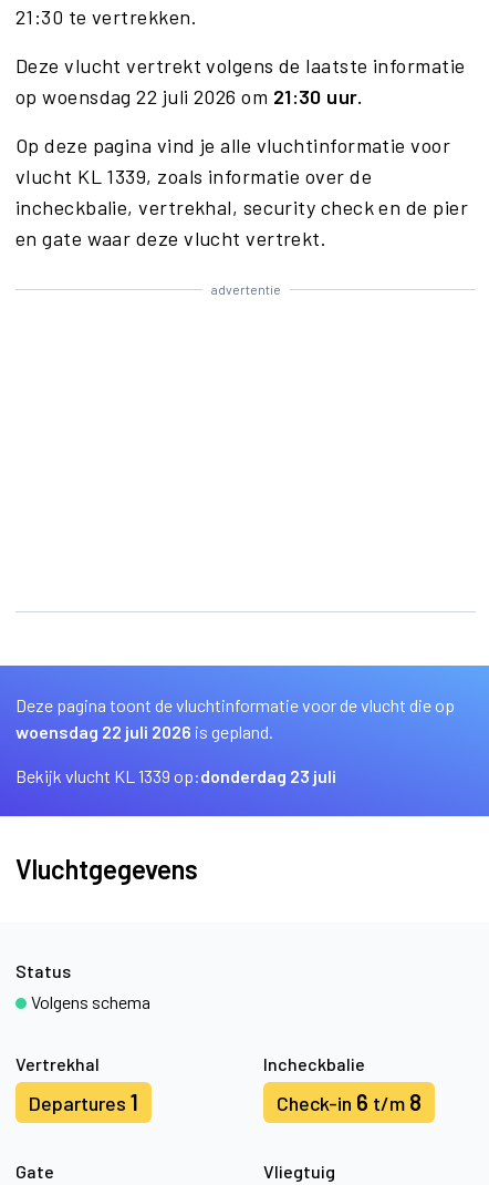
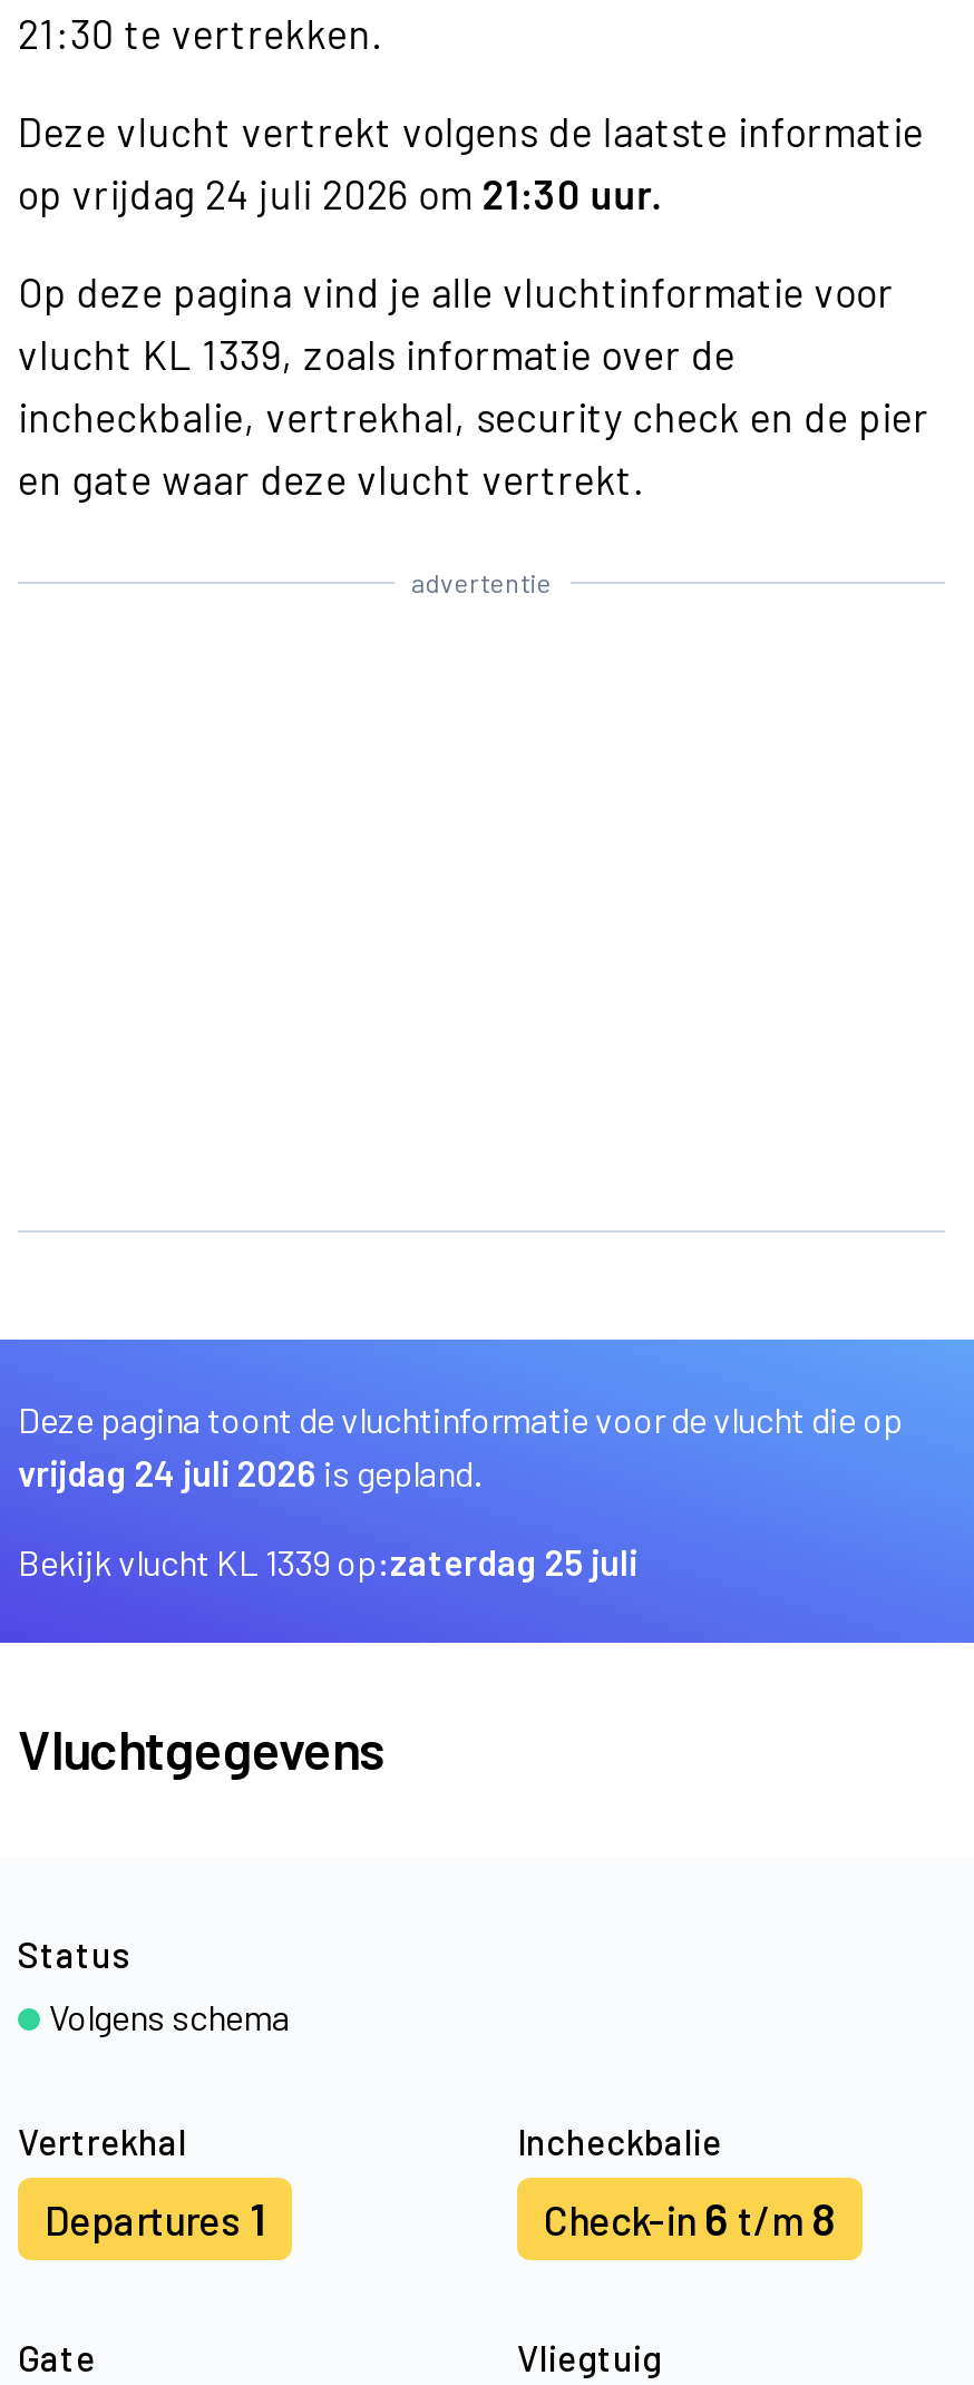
[15,84,362,109] op woensdag 22 juli 2026 om 21:30 uur. -> [18,169,661,218] op vrijdag 24 juli 2026 om 21:30 uur.
[15,721,273,742] woensdag 22 juli 2026 is gepland. -> [18,1451,481,1493] vrijdag 24 juli 2026 is gepland.
[15,765,336,786] Bekijk vlucht KL 1339 op:donderdag 23 juli -> [18,1540,637,1583] Bekijk vlucht KL 1339 op:zaterdag 25 juli

